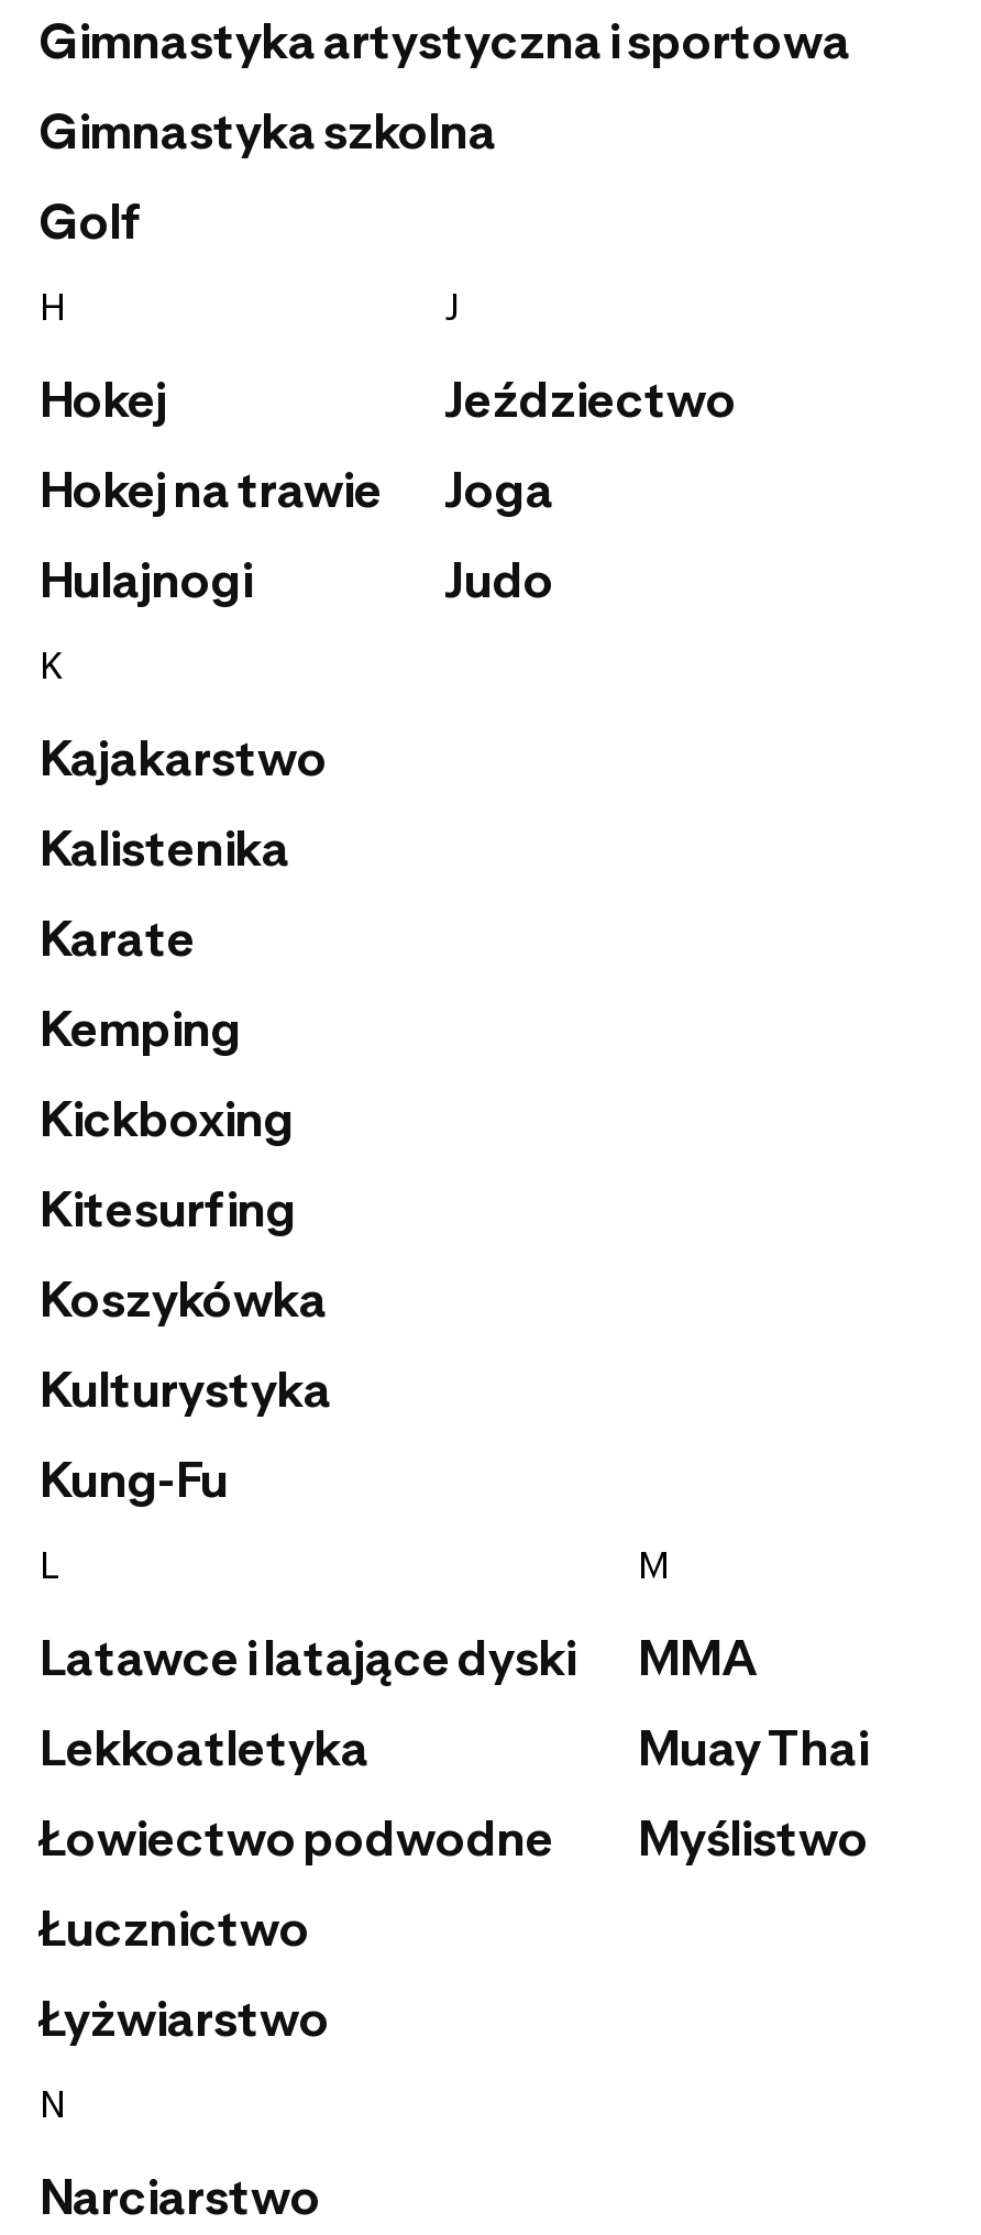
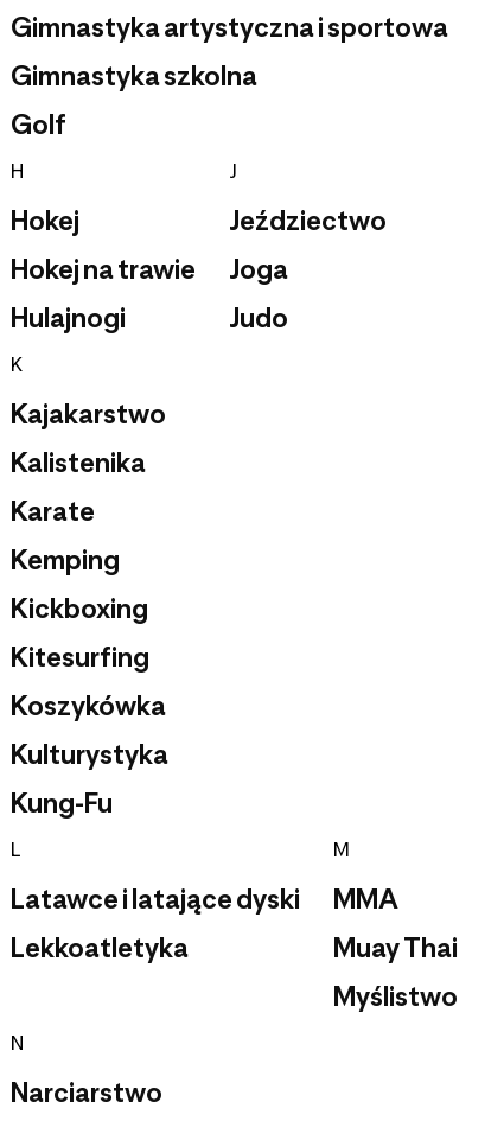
[40,1809,554,2047] Łowiectwo podwodne | Łucznictwo | Łyżwiarstwo -> none

